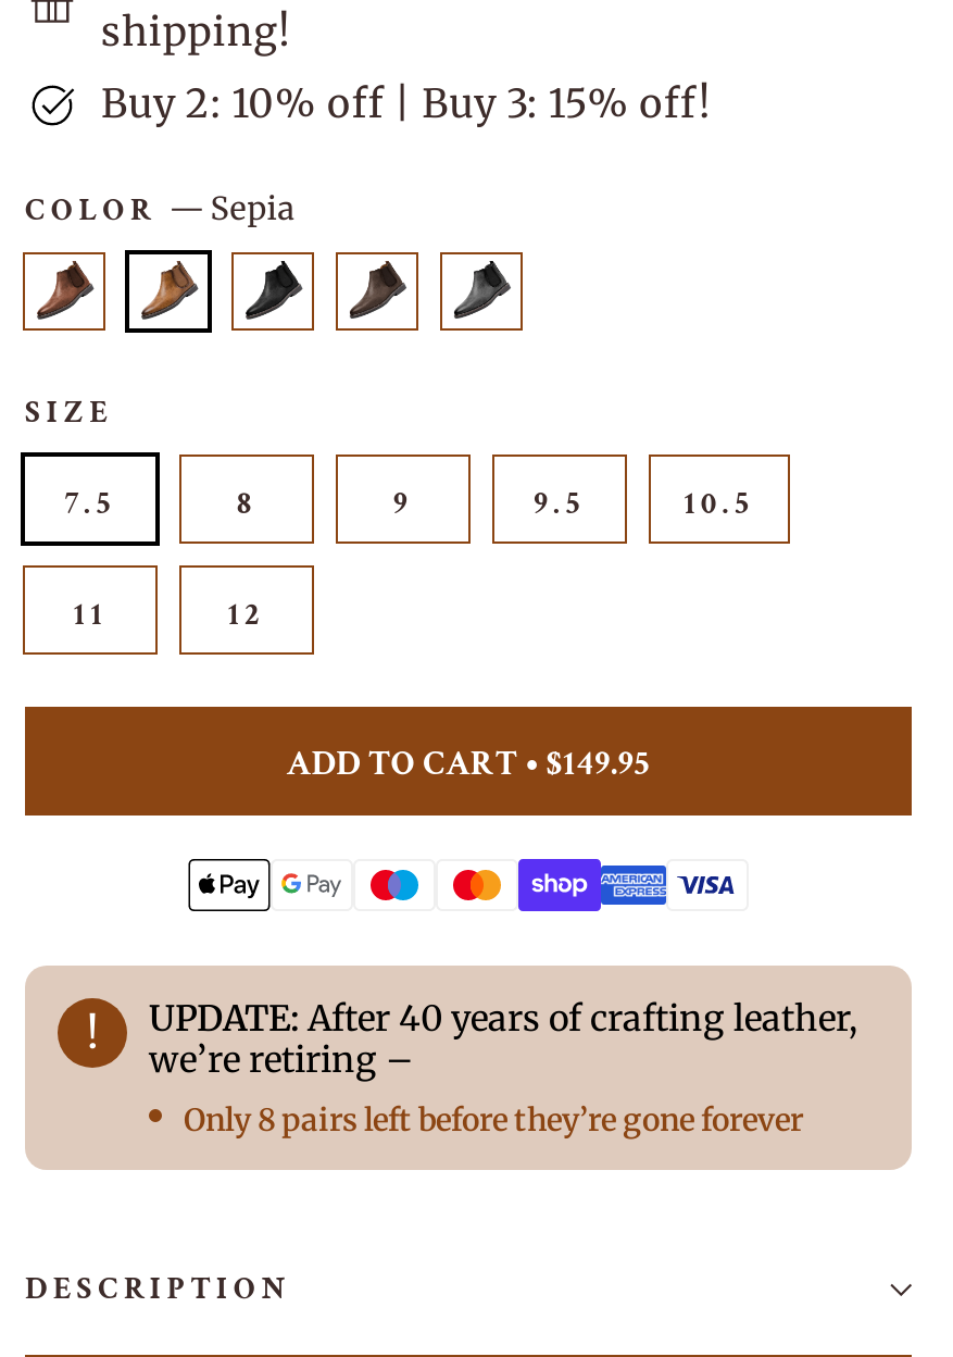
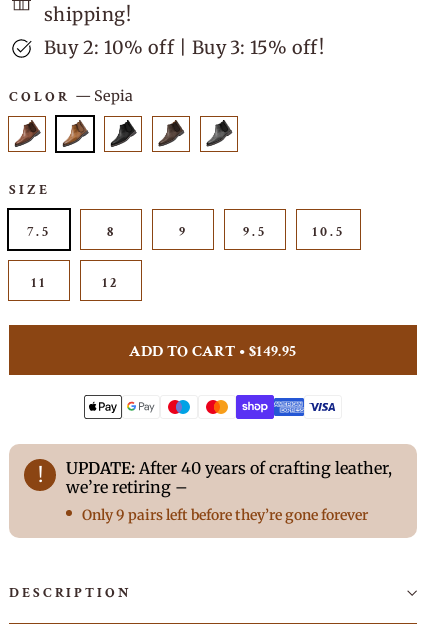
[184,1100,803,1140] Only 8 pairs left before they’re gone forever -> [82,506,368,524] Only 9 pairs left before they’re gone forever

